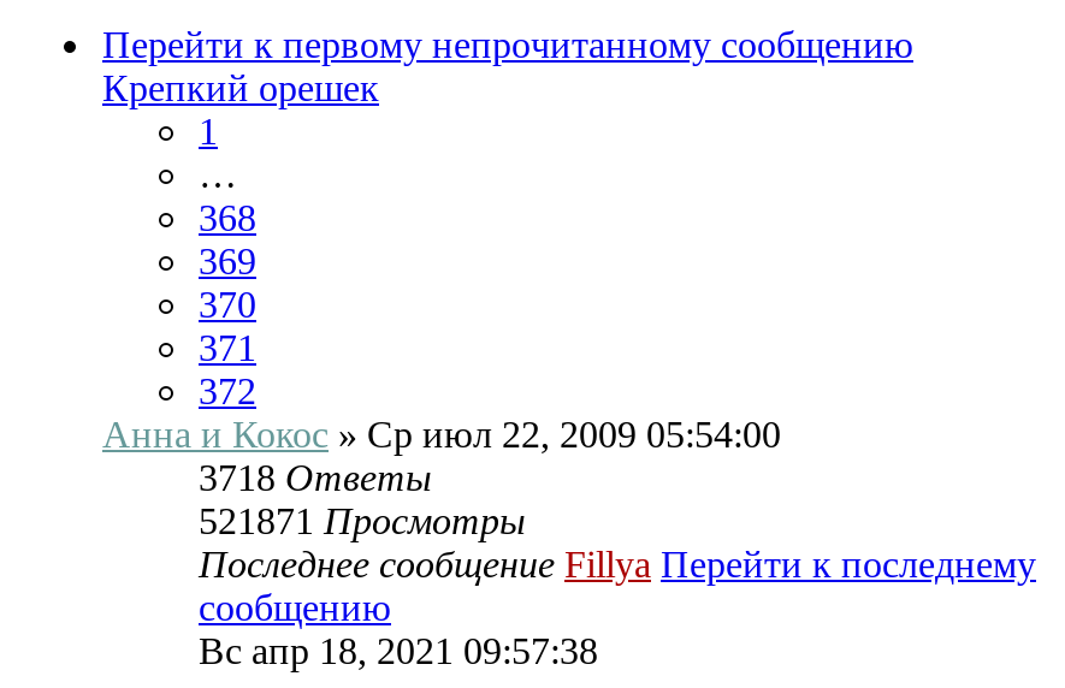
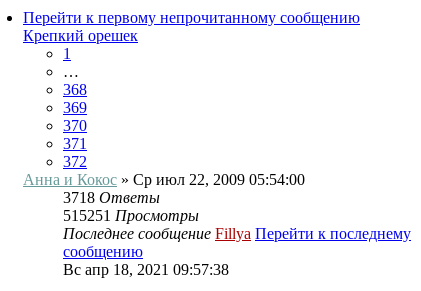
[199,500,526,541] 521871 Просмотры -> [63,207,199,224] 515251 Просмотры

